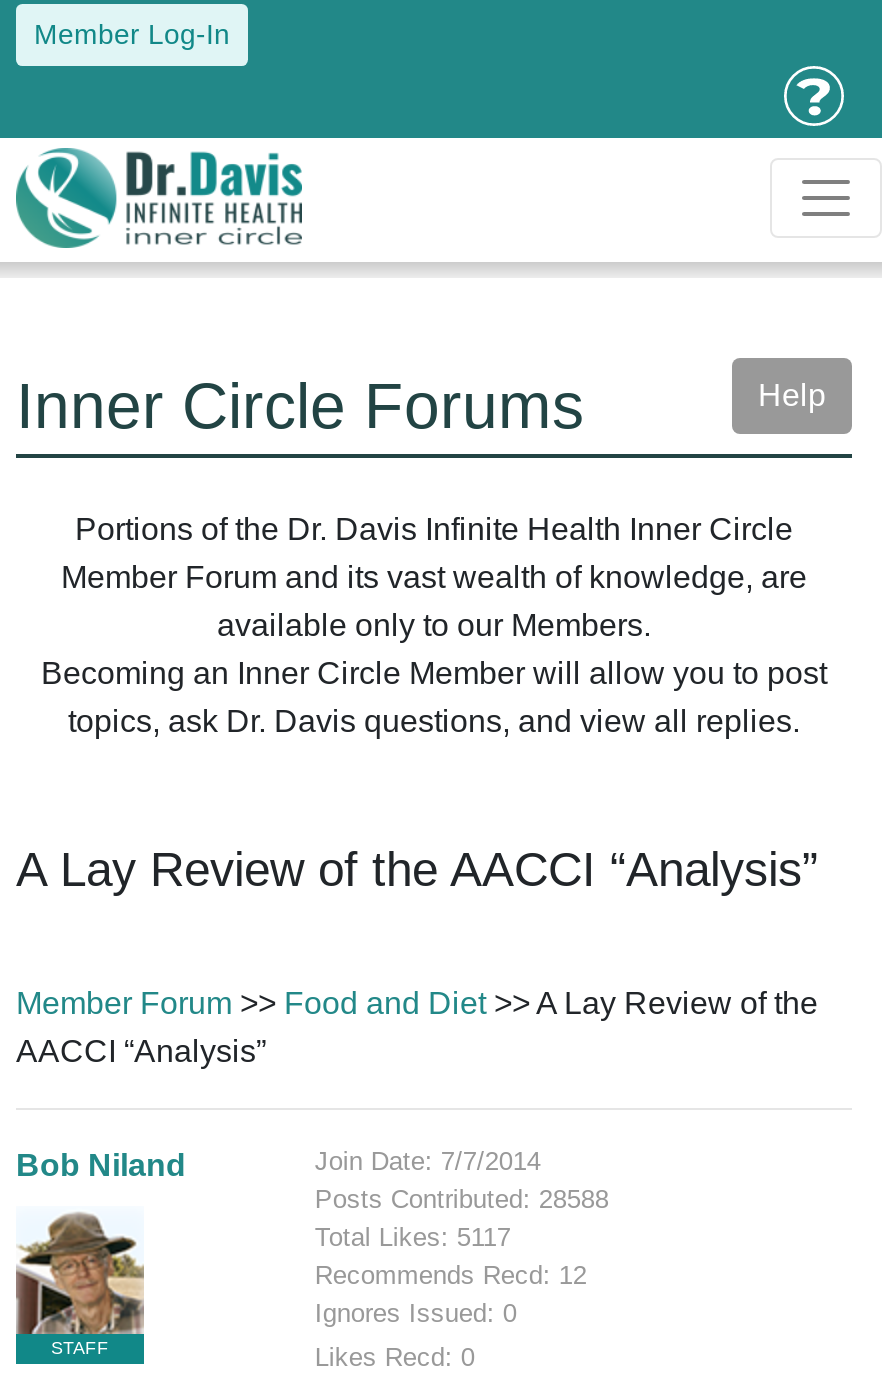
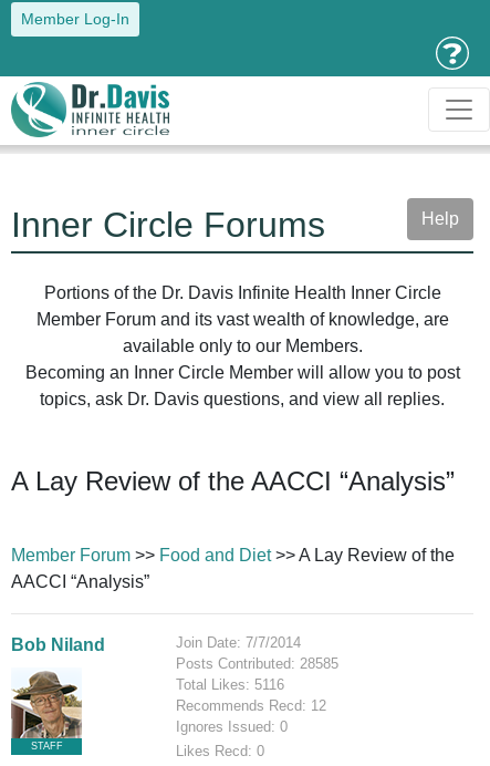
[315,1184,609,1214] Posts Contributed: 28588 -> [176,655,339,672] Posts Contributed: 28585
[315,1222,511,1252] Total Likes: 5117 -> [176,676,285,693] Total Likes: 5116

